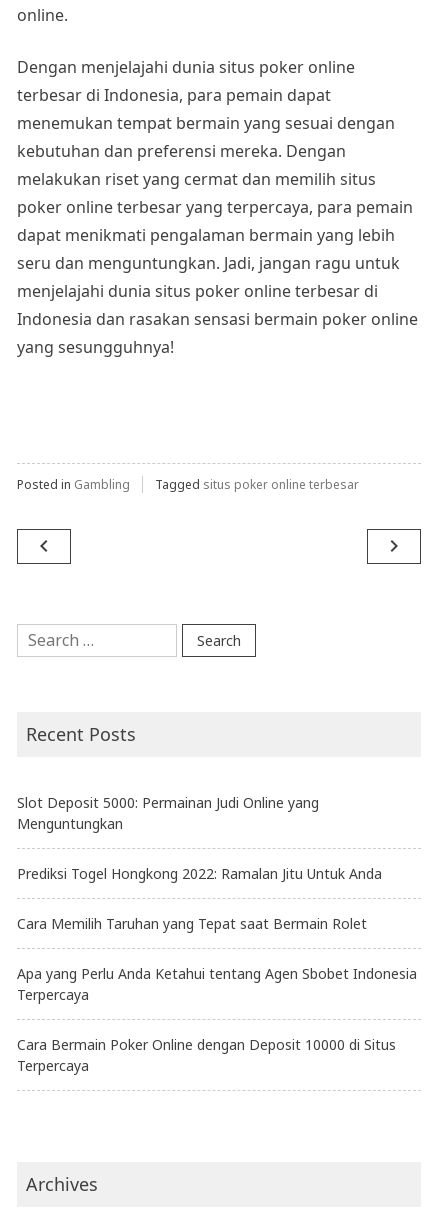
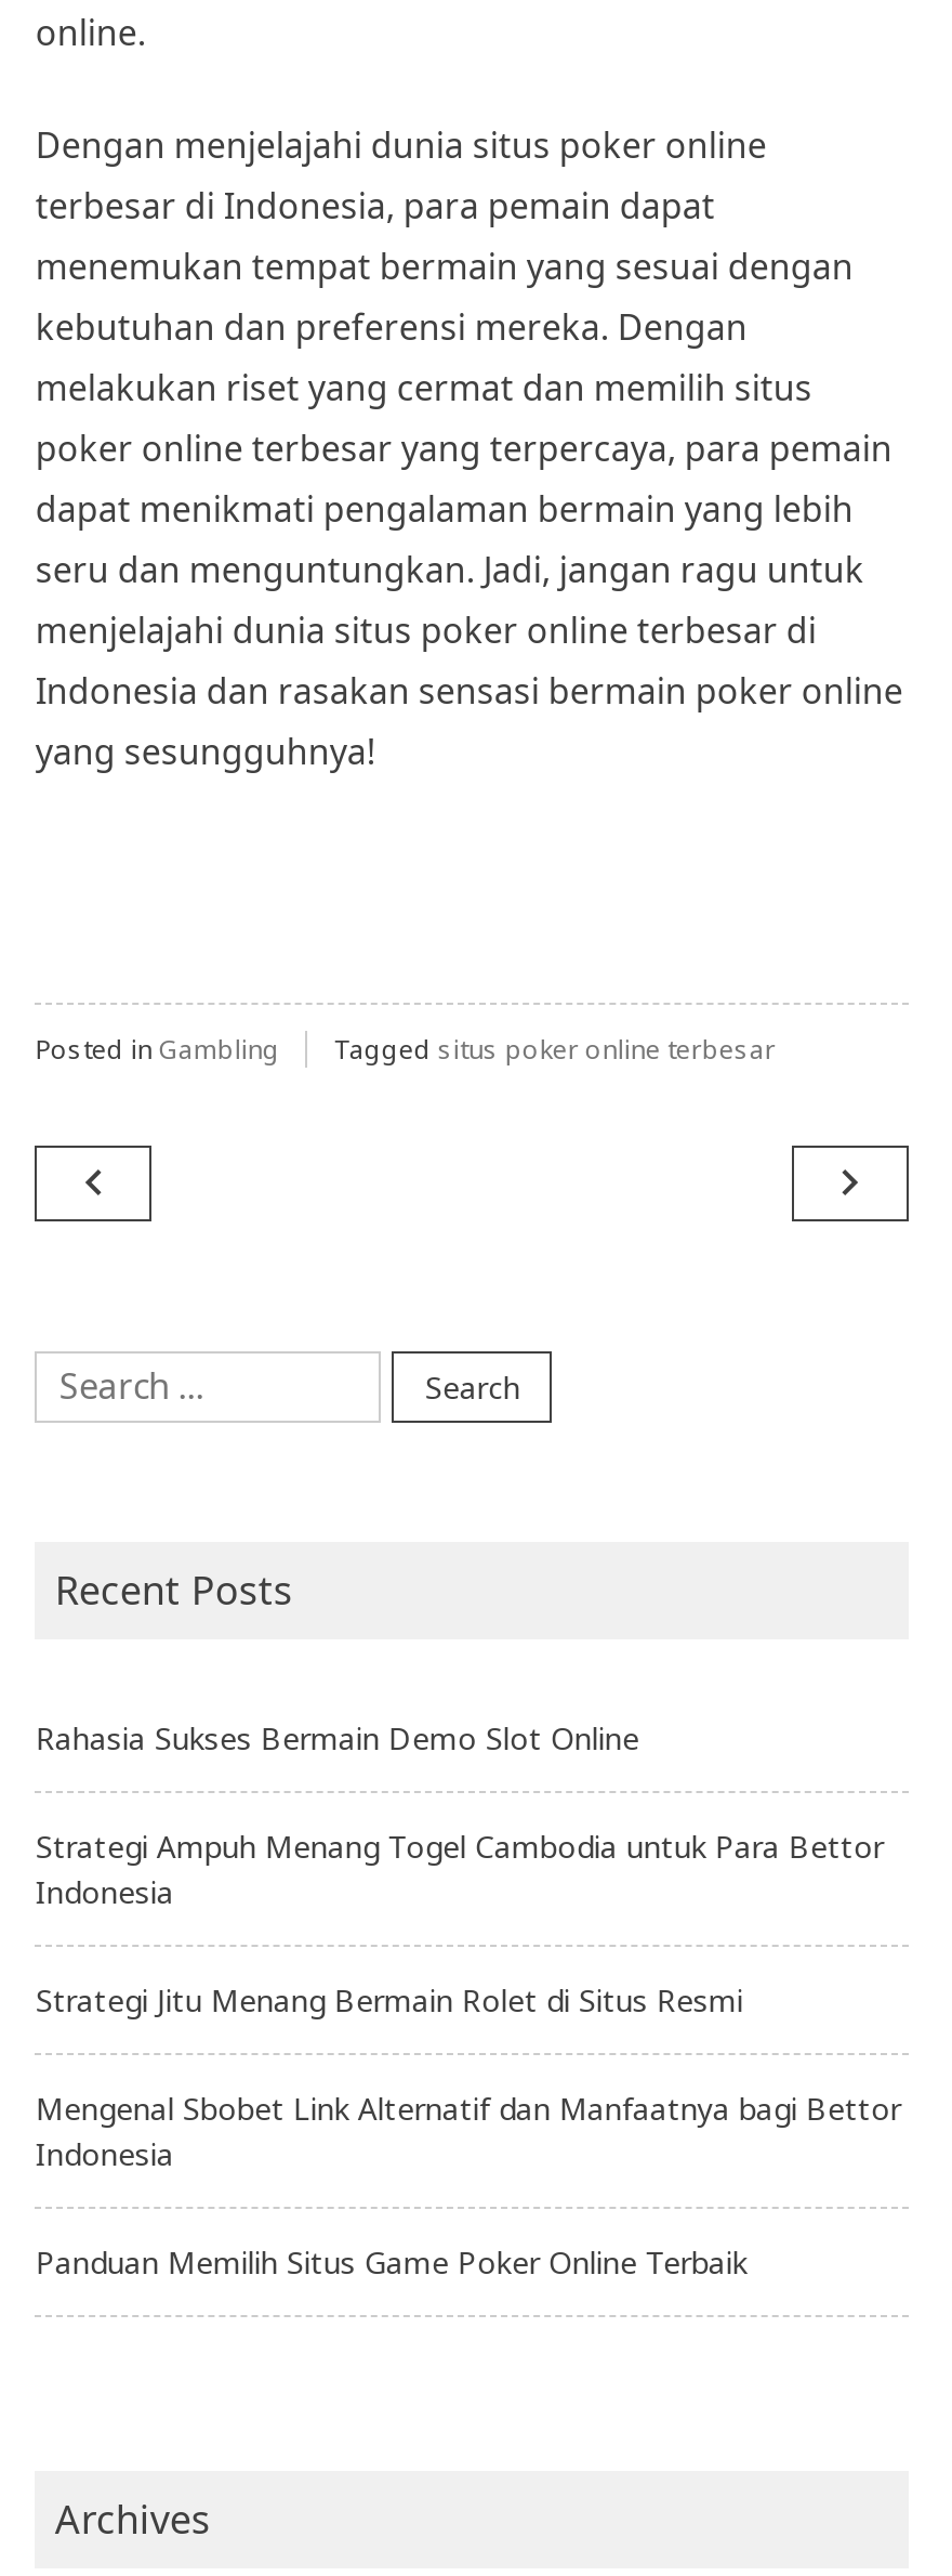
[17,793,319,833] Slot Deposit 5000: Permainan Judi Online yang | Menguntungkan -> [35,1716,639,1758] Rahasia Sukses Bermain Demo Slot Online
[17,864,382,883] Prediksi Togel Hongkong 2022: Ramalan Jitu Untuk Anda -> [35,1825,884,1911] Strategi Ampuh Menang Togel Cambodia untuk Para Bettor | Indonesia
[17,914,367,933] Cara Memilih Taruhan yang Tepat saat Bermain Rolet -> [35,1979,743,2020] Strategi Jitu Menang Bermain Rolet di Situs Resmi
[17,964,417,1004] Apa yang Perlu Anda Ketahui tentang Agen Sbobet Indonesia | Terpercaya -> [35,2087,901,2173] Mengenal Sbobet Link Alternatif dan Manfaatnya bagi Bettor | Indonesia
[17,1035,396,1075] Cara Bermain Poker Online dengan Deposit 10000 di Situs | Terpercaya -> [35,2241,747,2282] Panduan Memilih Situs Game Poker Online Terbaik

